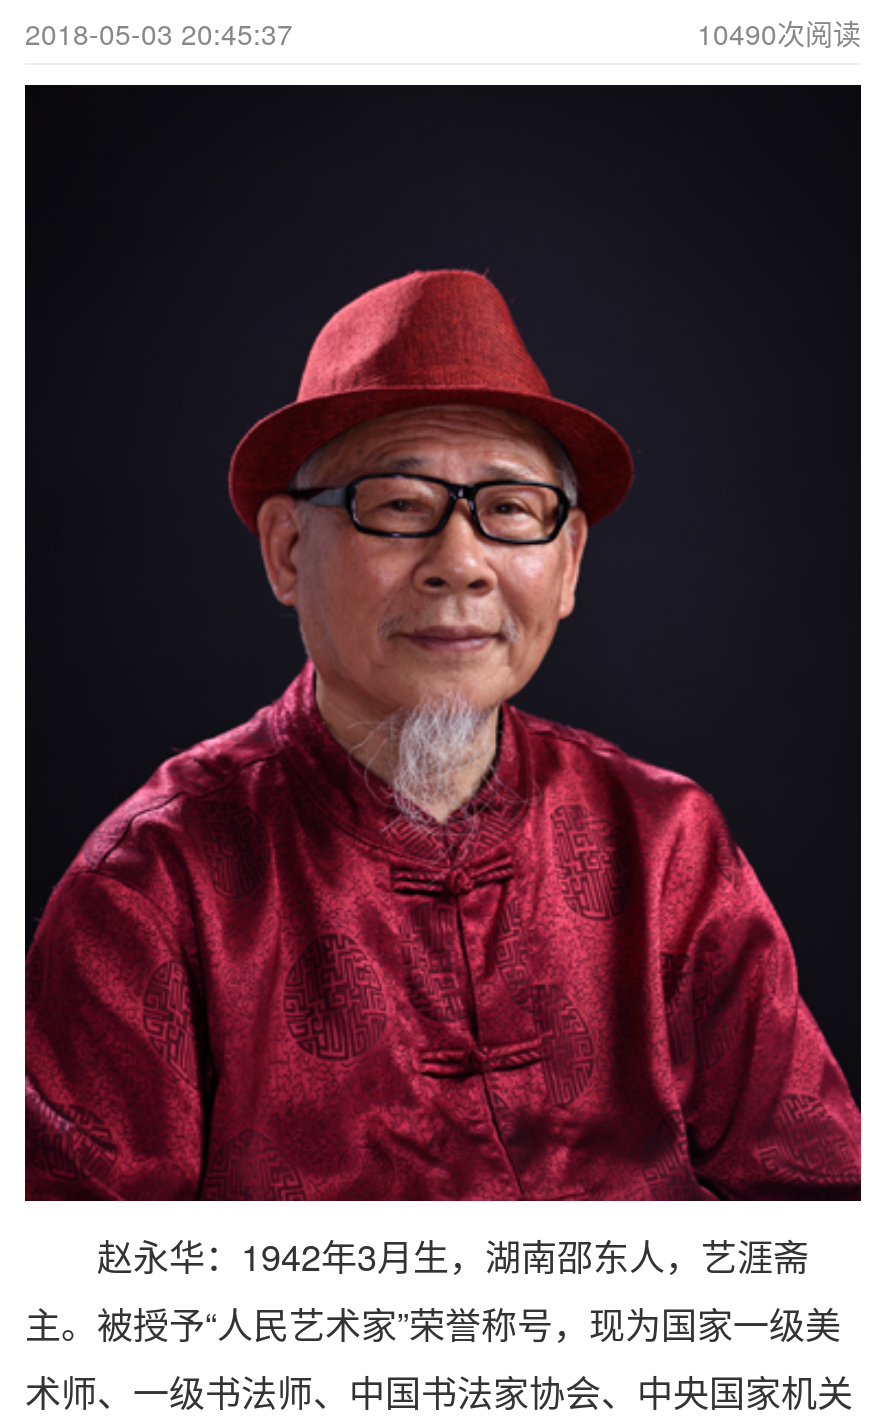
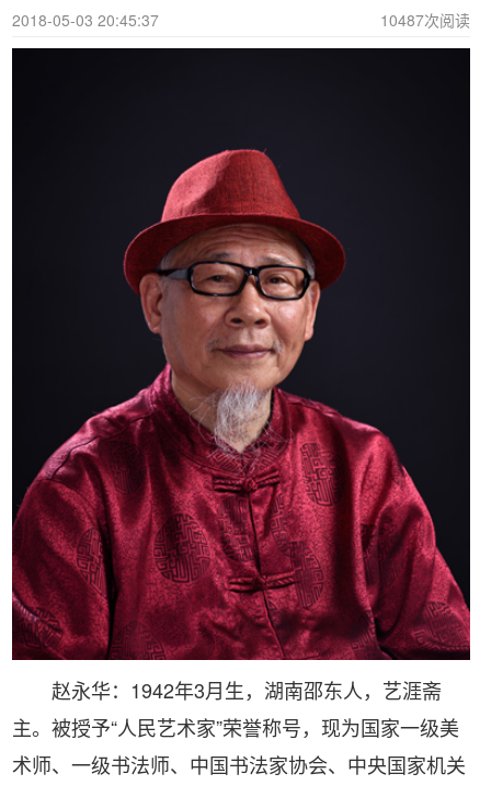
[697,13,861,53] 10490次阅读 -> [380,9,470,31] 10487次阅读

